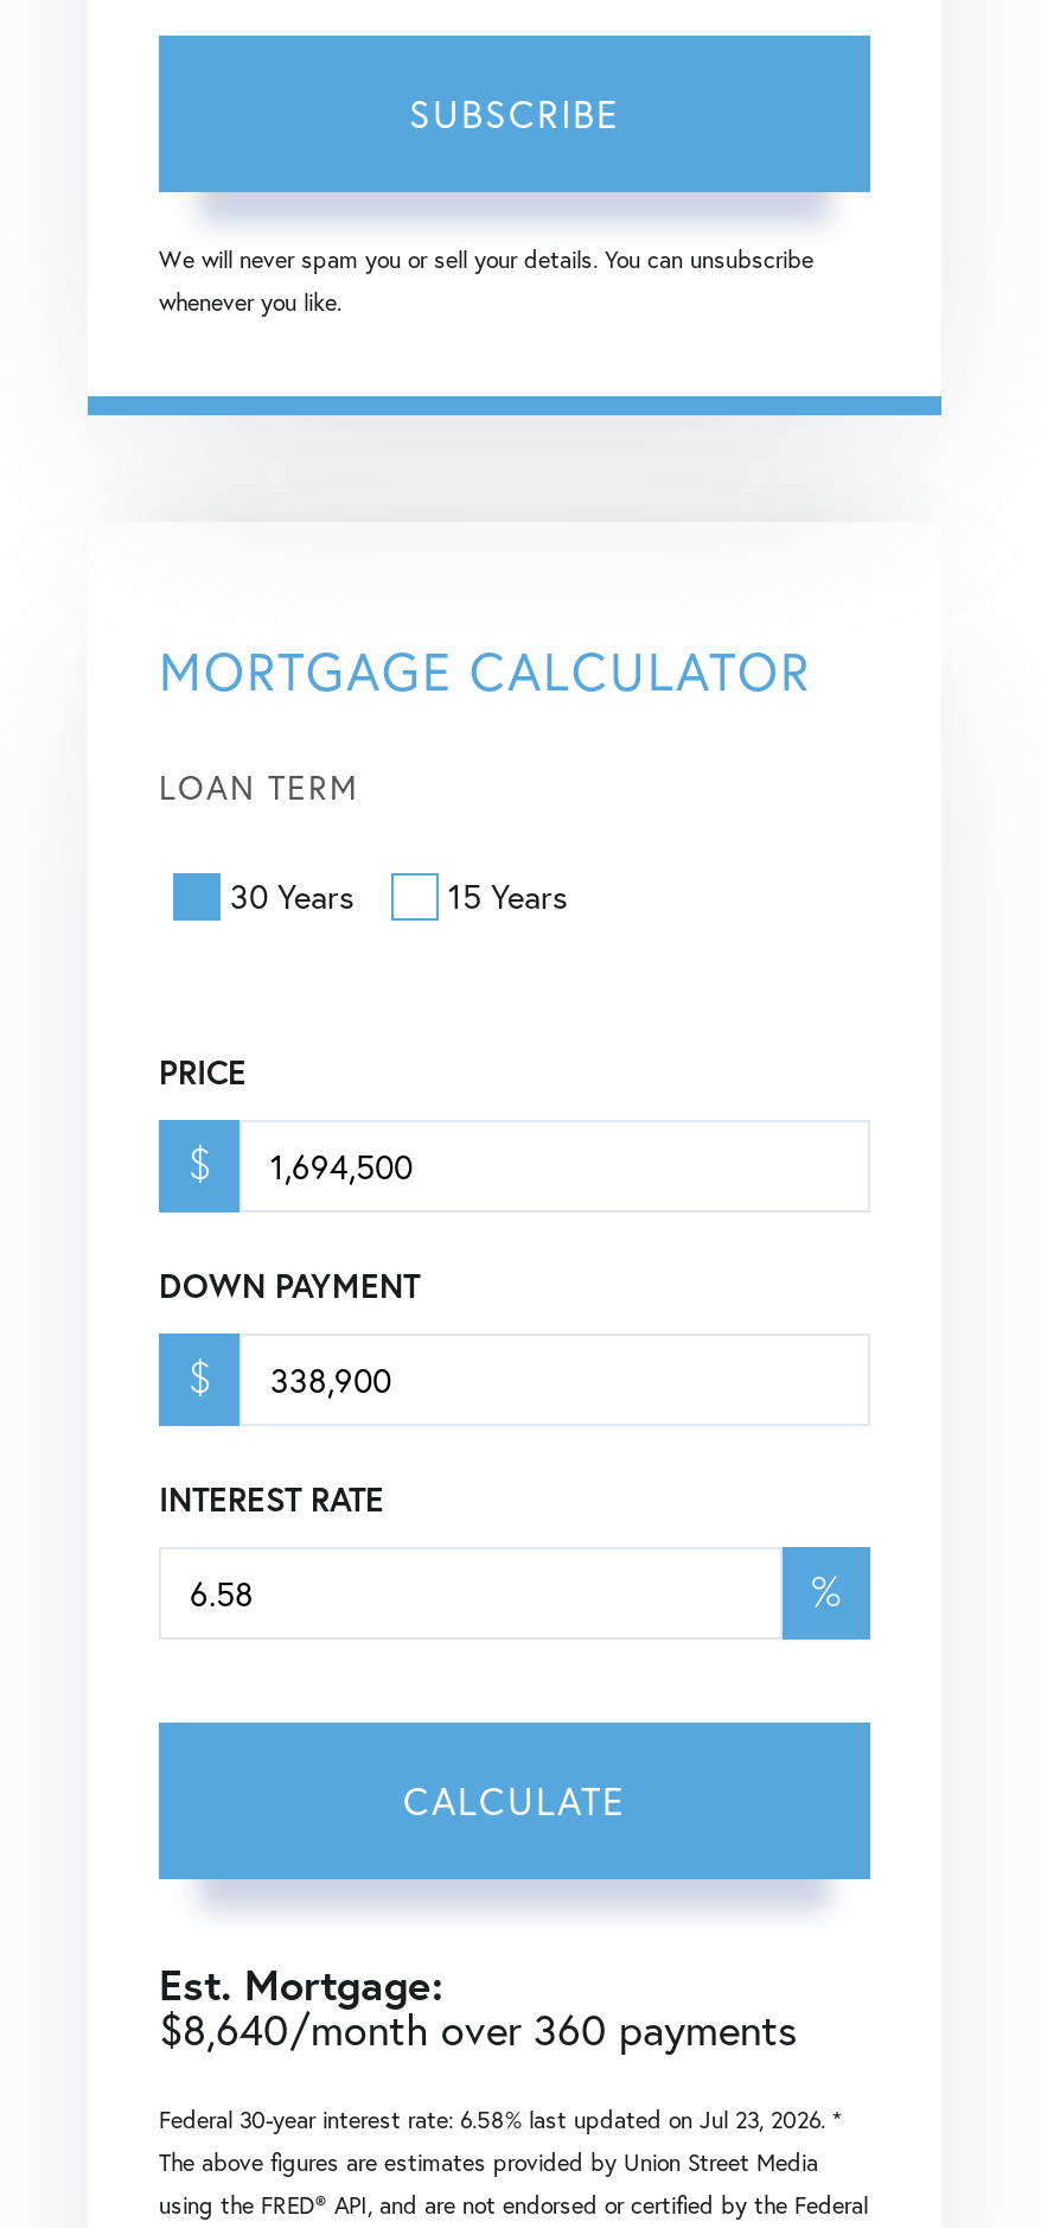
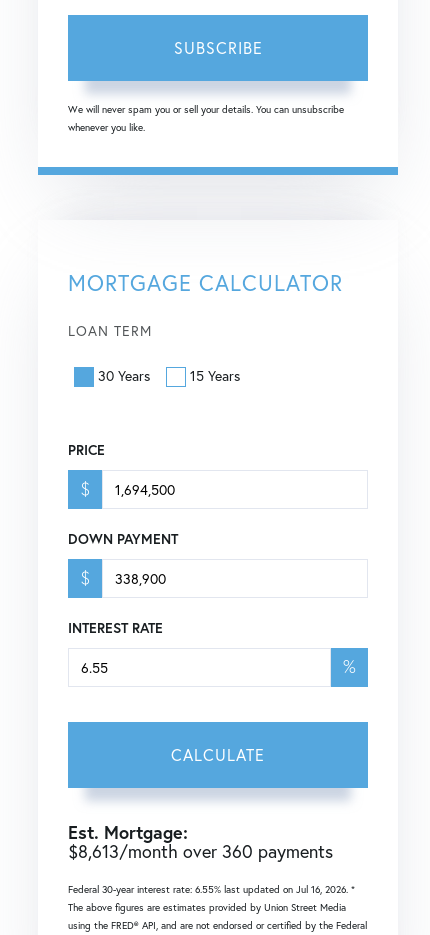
[159,2001,797,2058] $8,640/month over 360 payments -> [68,840,333,863] $8,613/month over 360 payments
[159,2106,842,2136] Federal 30-year interest rate: 6.58% last updated on Jul 23, 2026. * -> [68,883,355,896] Federal 30-year interest rate: 6.55% last updated on Jul 16, 2026. *

